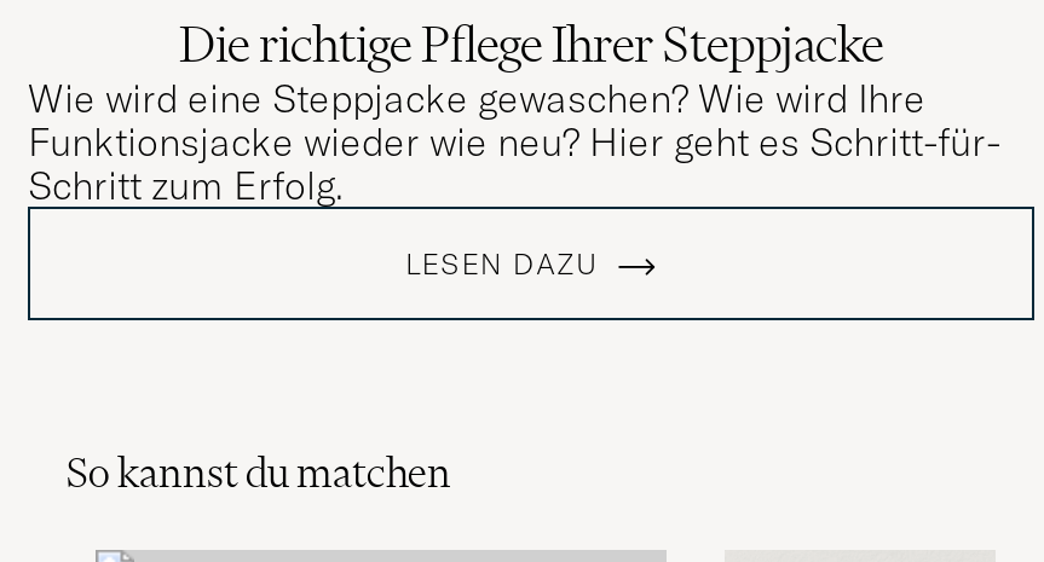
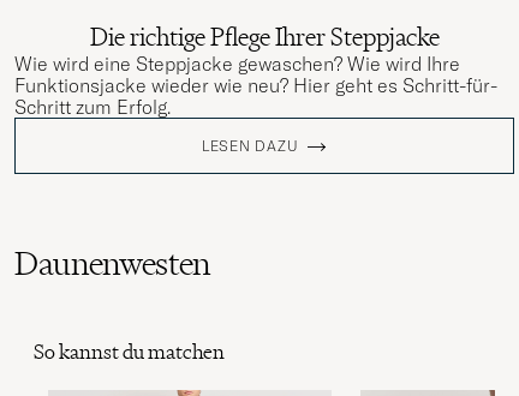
none -> [14,243,210,283] Daunenwesten

